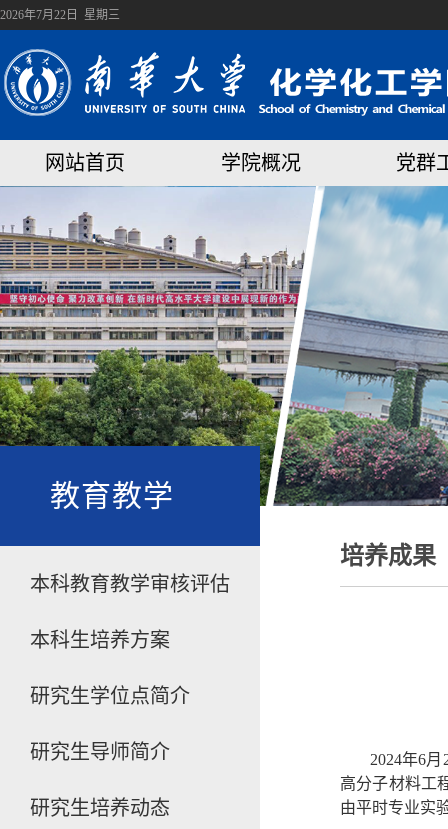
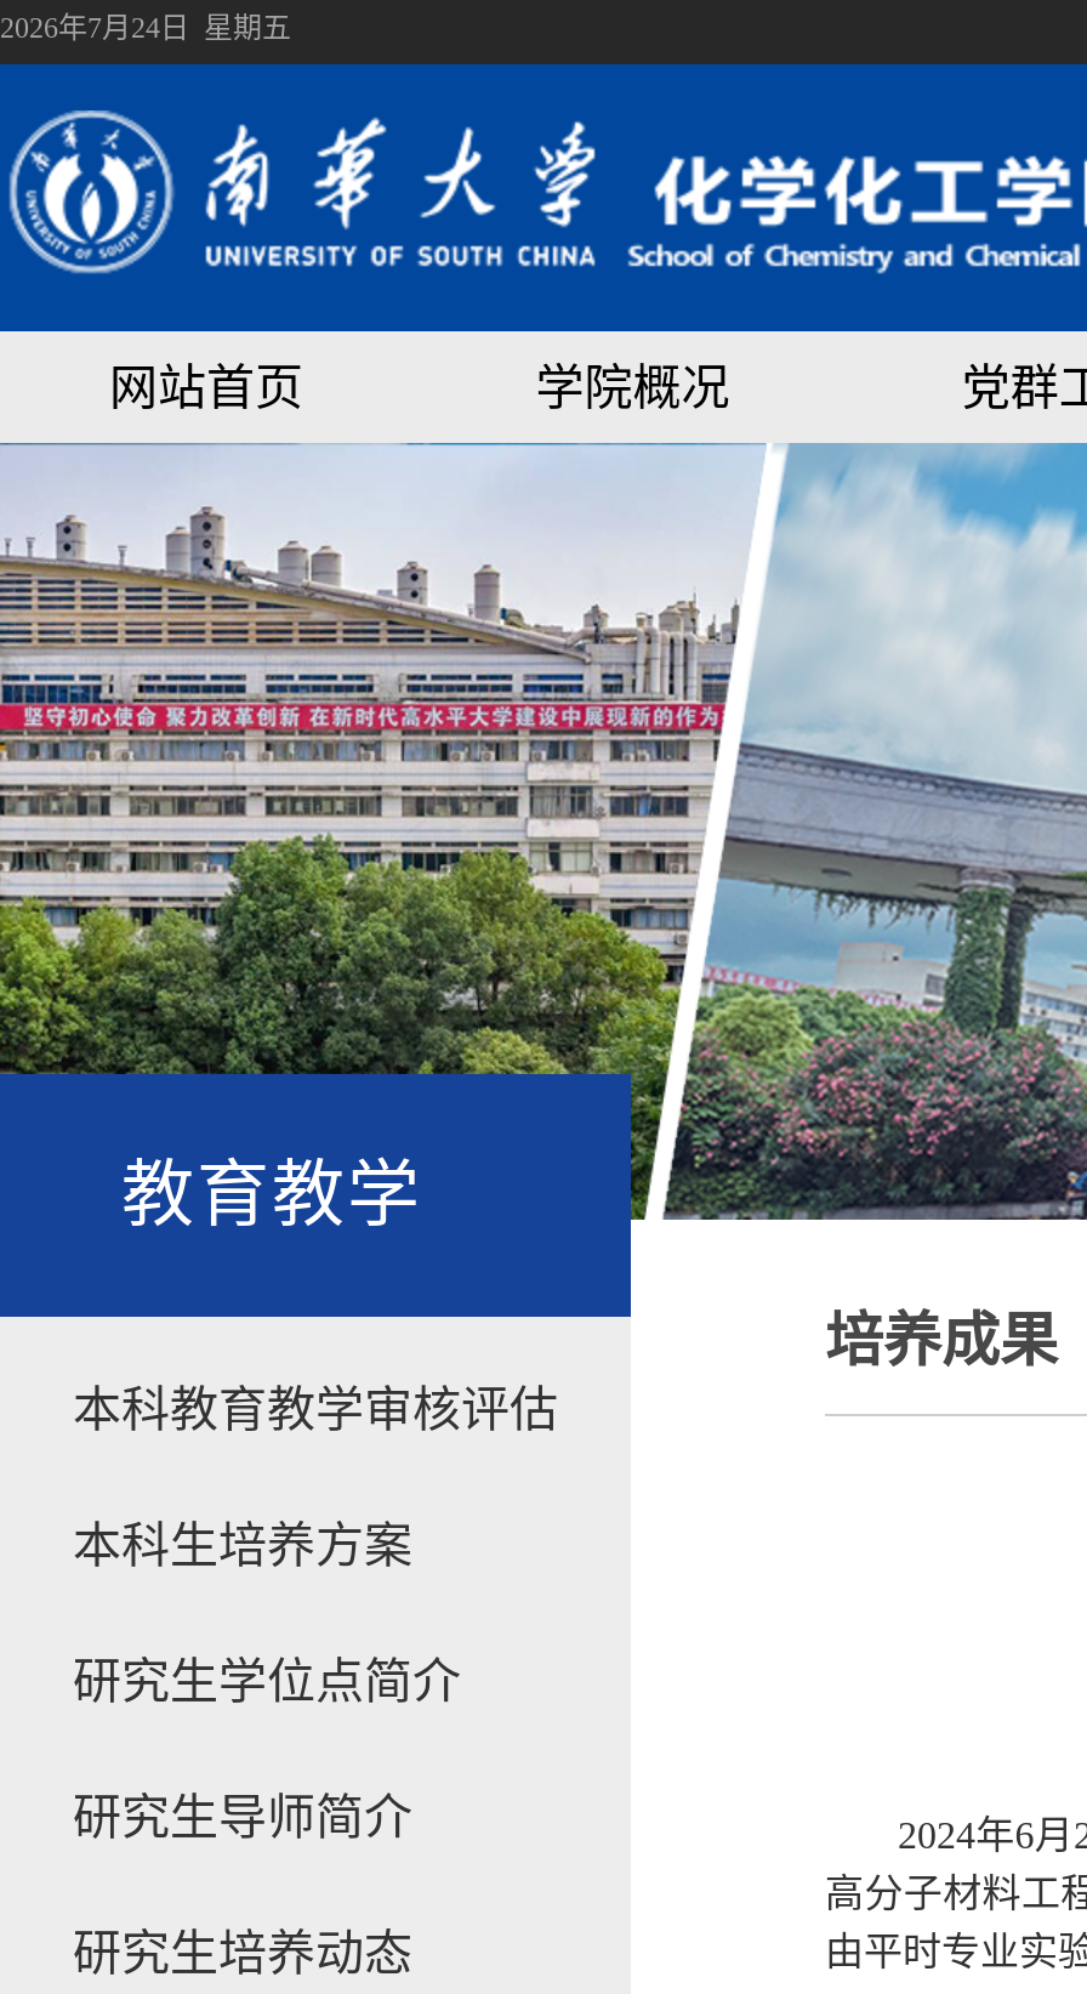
[0,8,120,22] 2026年7月22日 星期三 -> [0,11,291,45] 2026年7月24日 星期五

